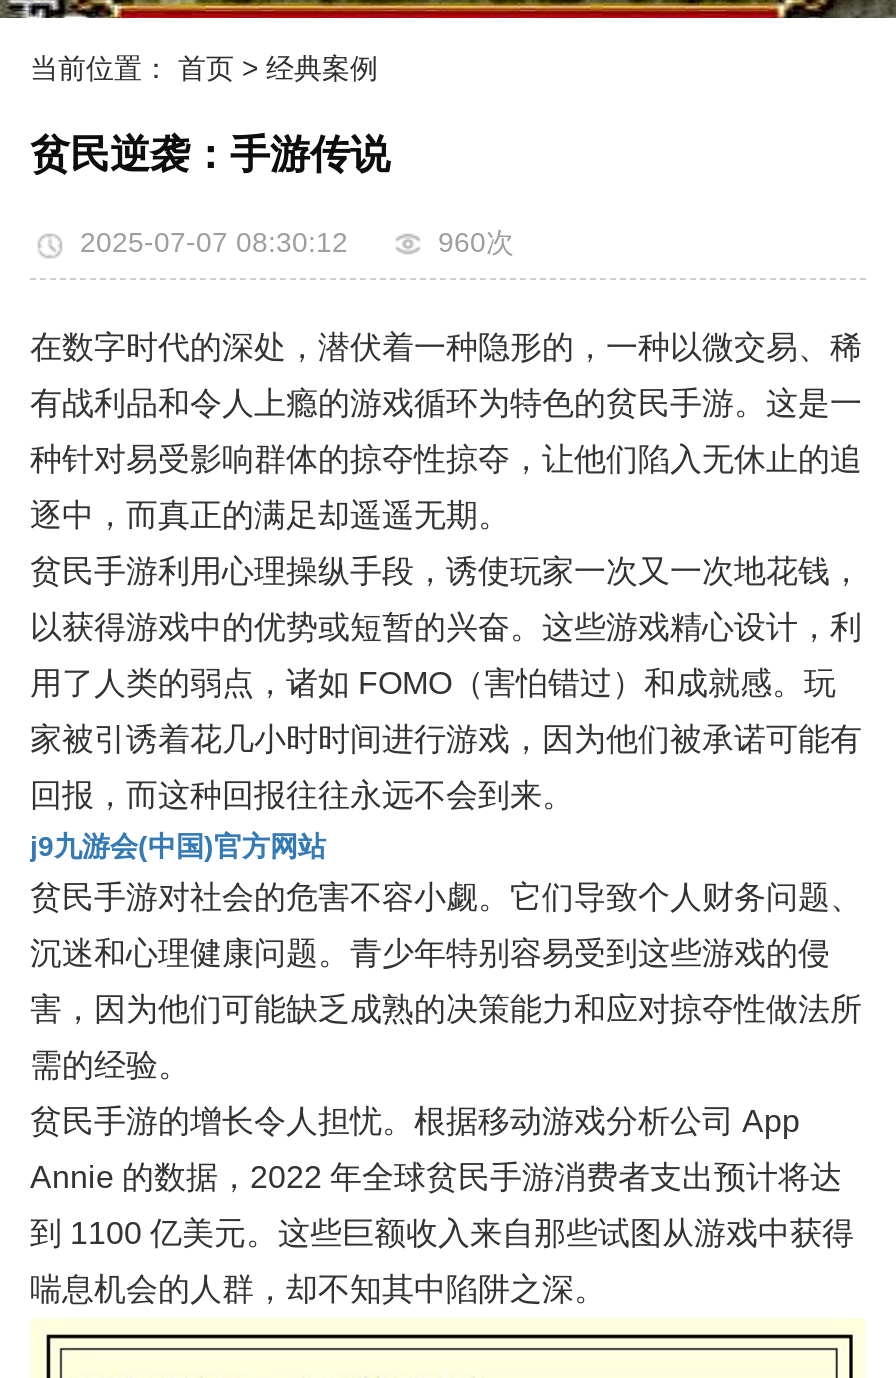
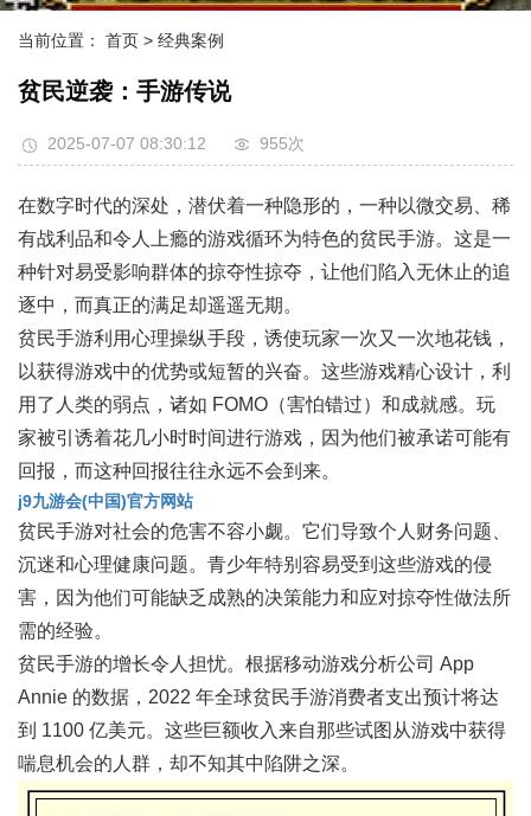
[438,226,514,258] 960次 -> [260,134,305,153] 955次

